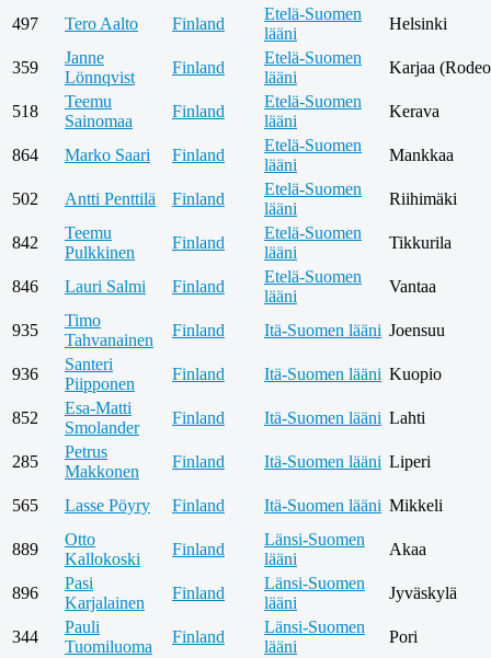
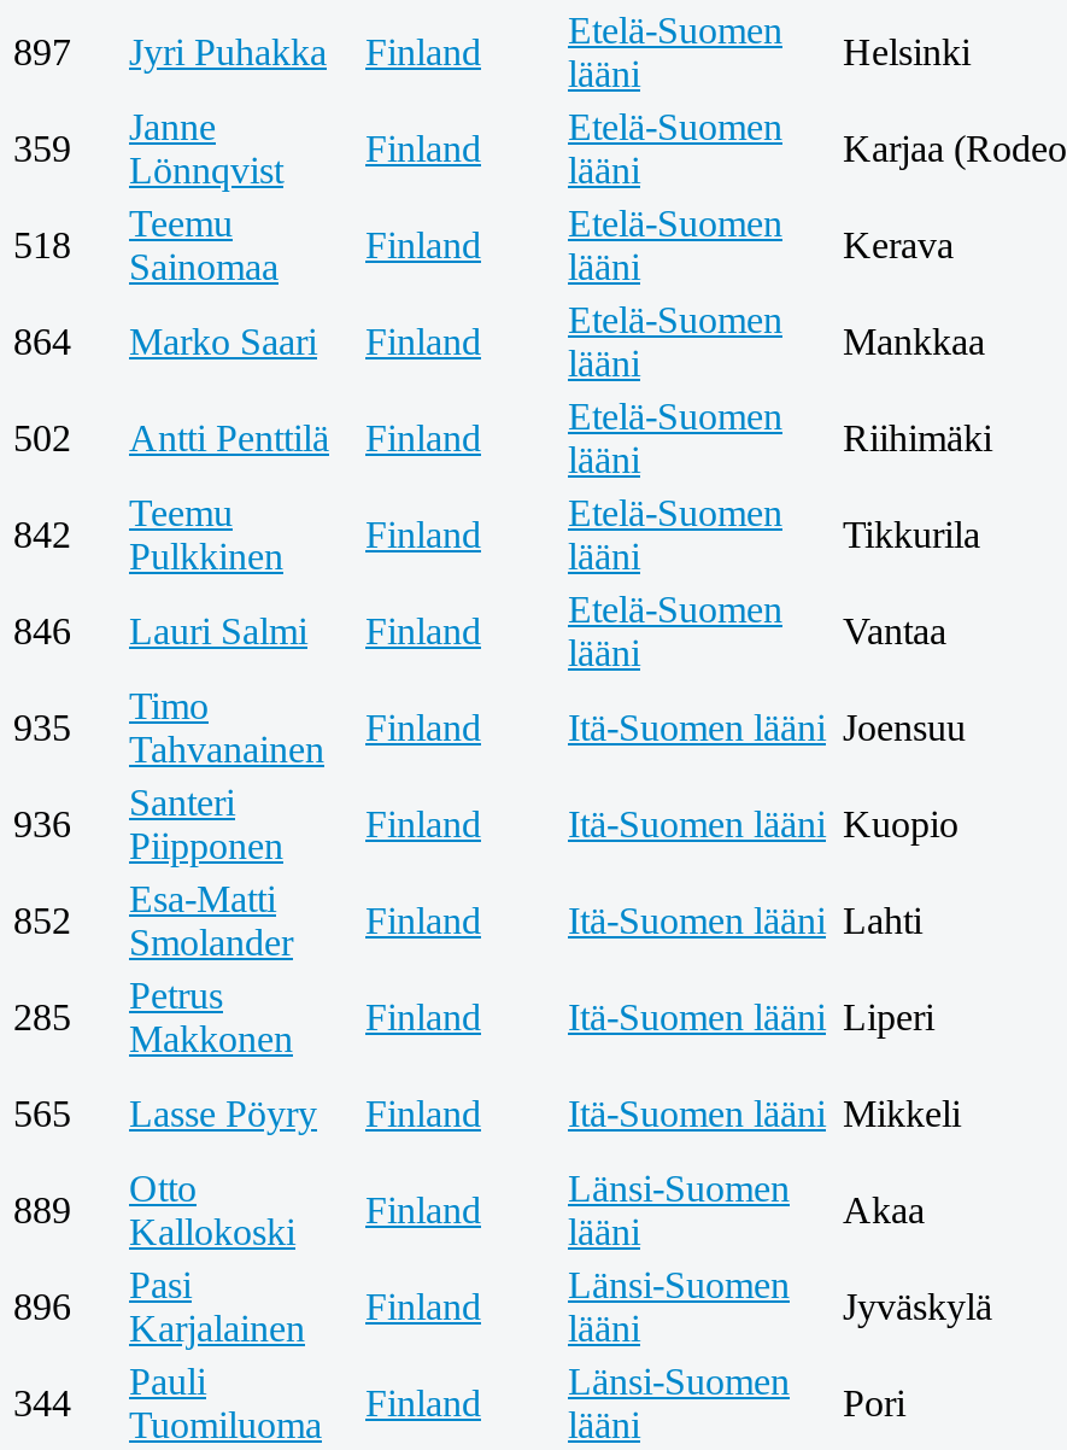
[12,14,138,33] 497 | Tero Aalto -> [13,31,327,72] 897 | Jyri Puhakka

